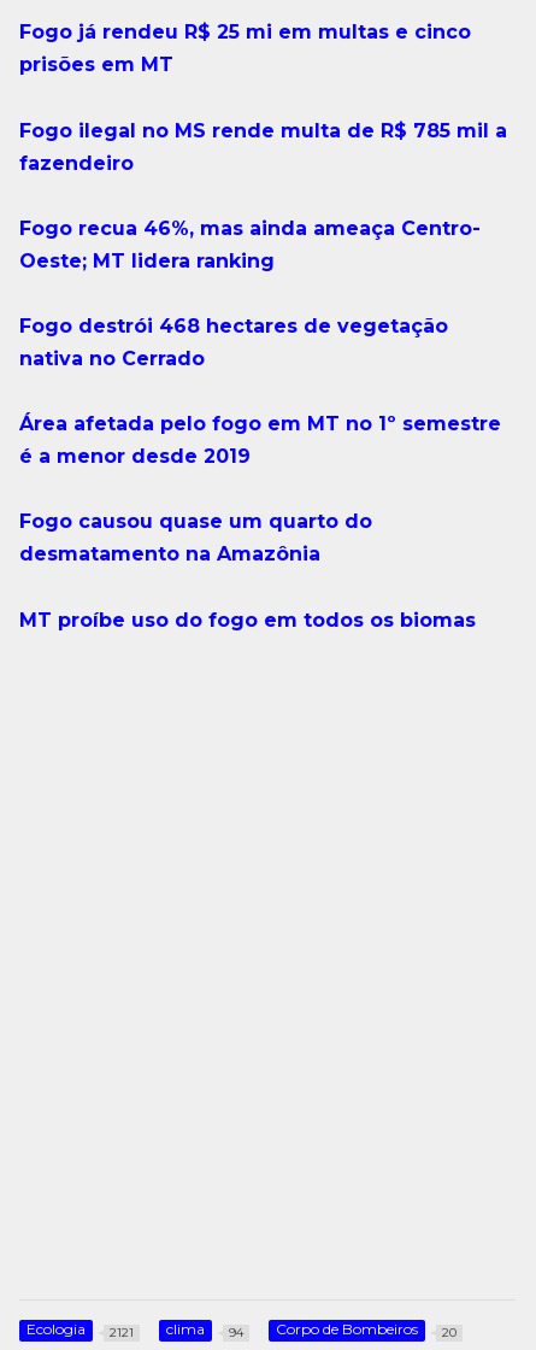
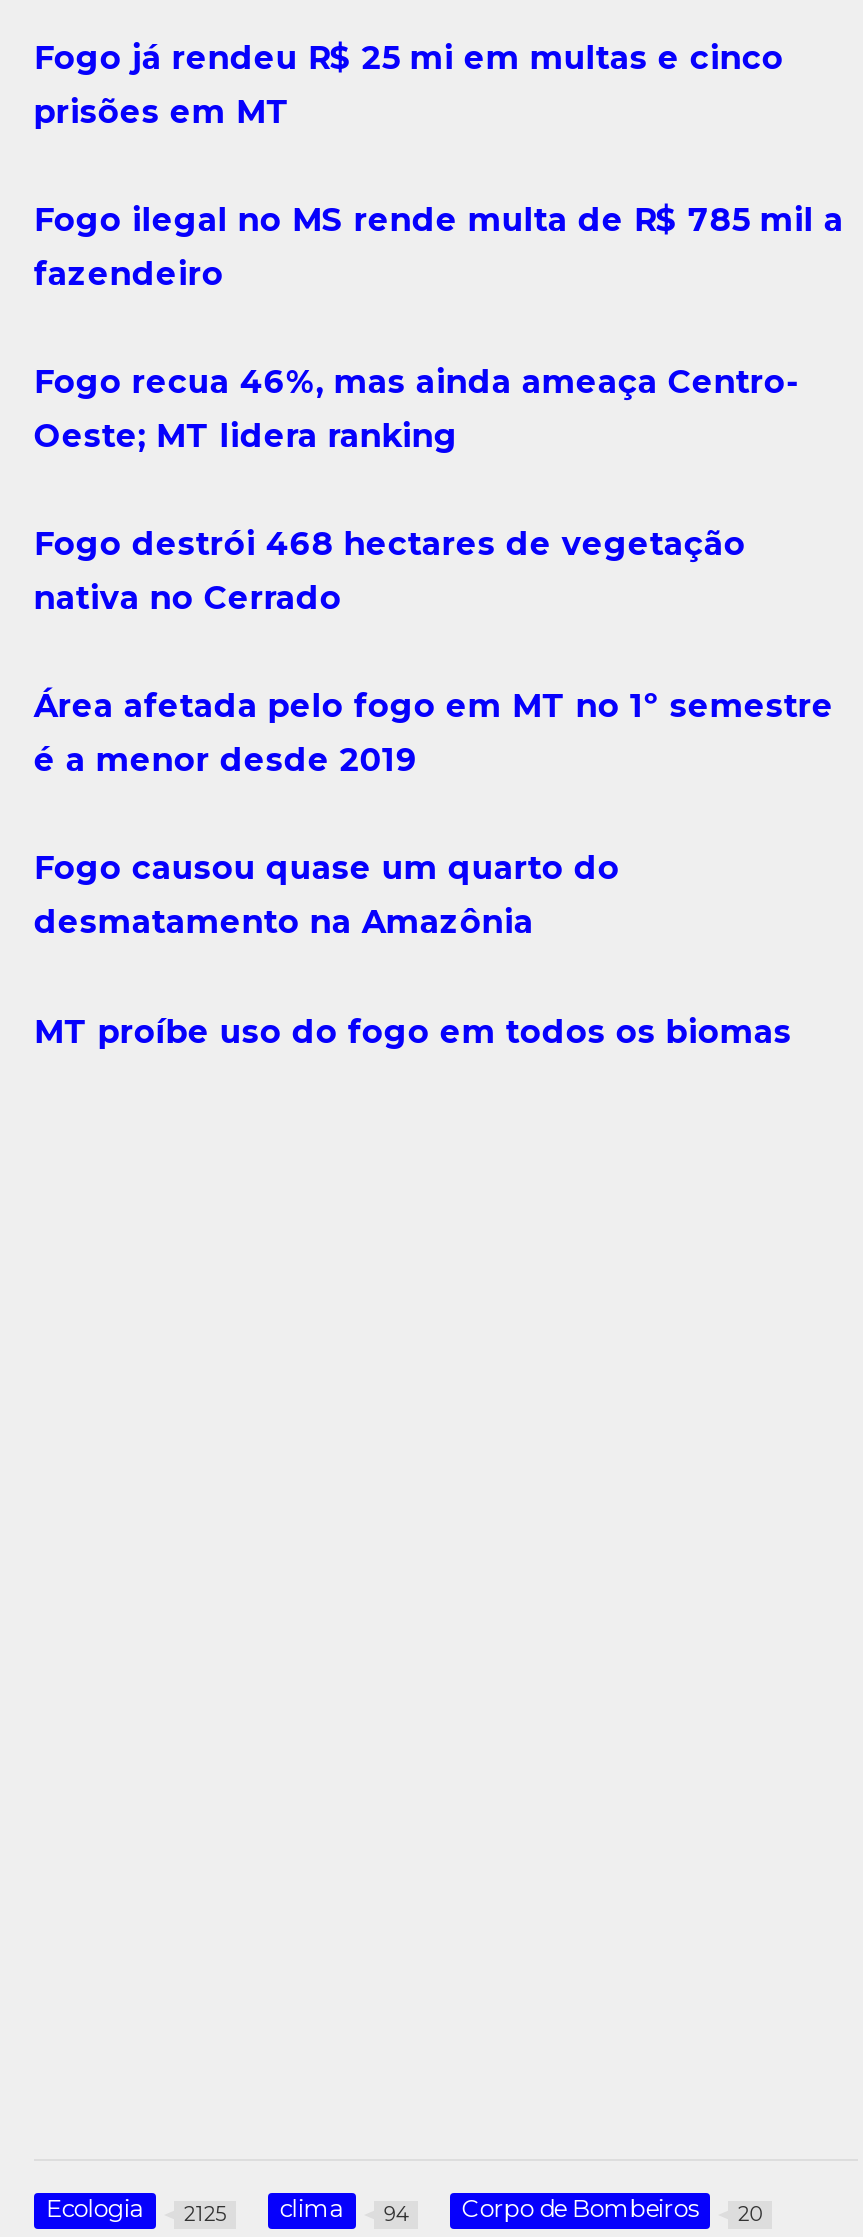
[26,1320,134,1340] Ecologia 2121 -> [46,2194,226,2226] Ecologia 2125

